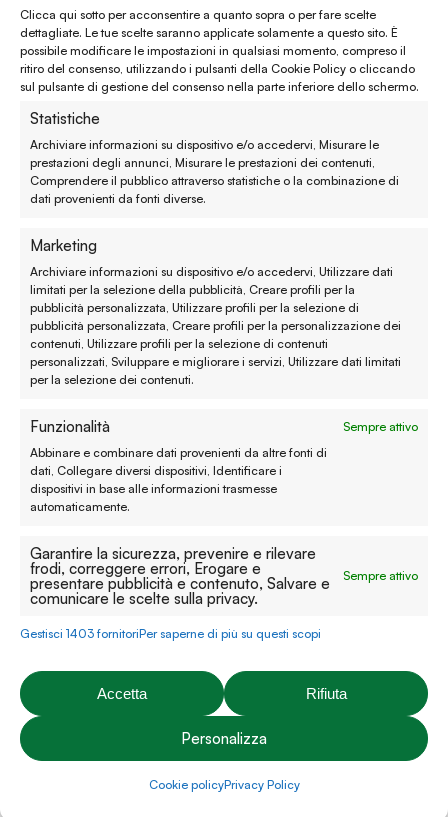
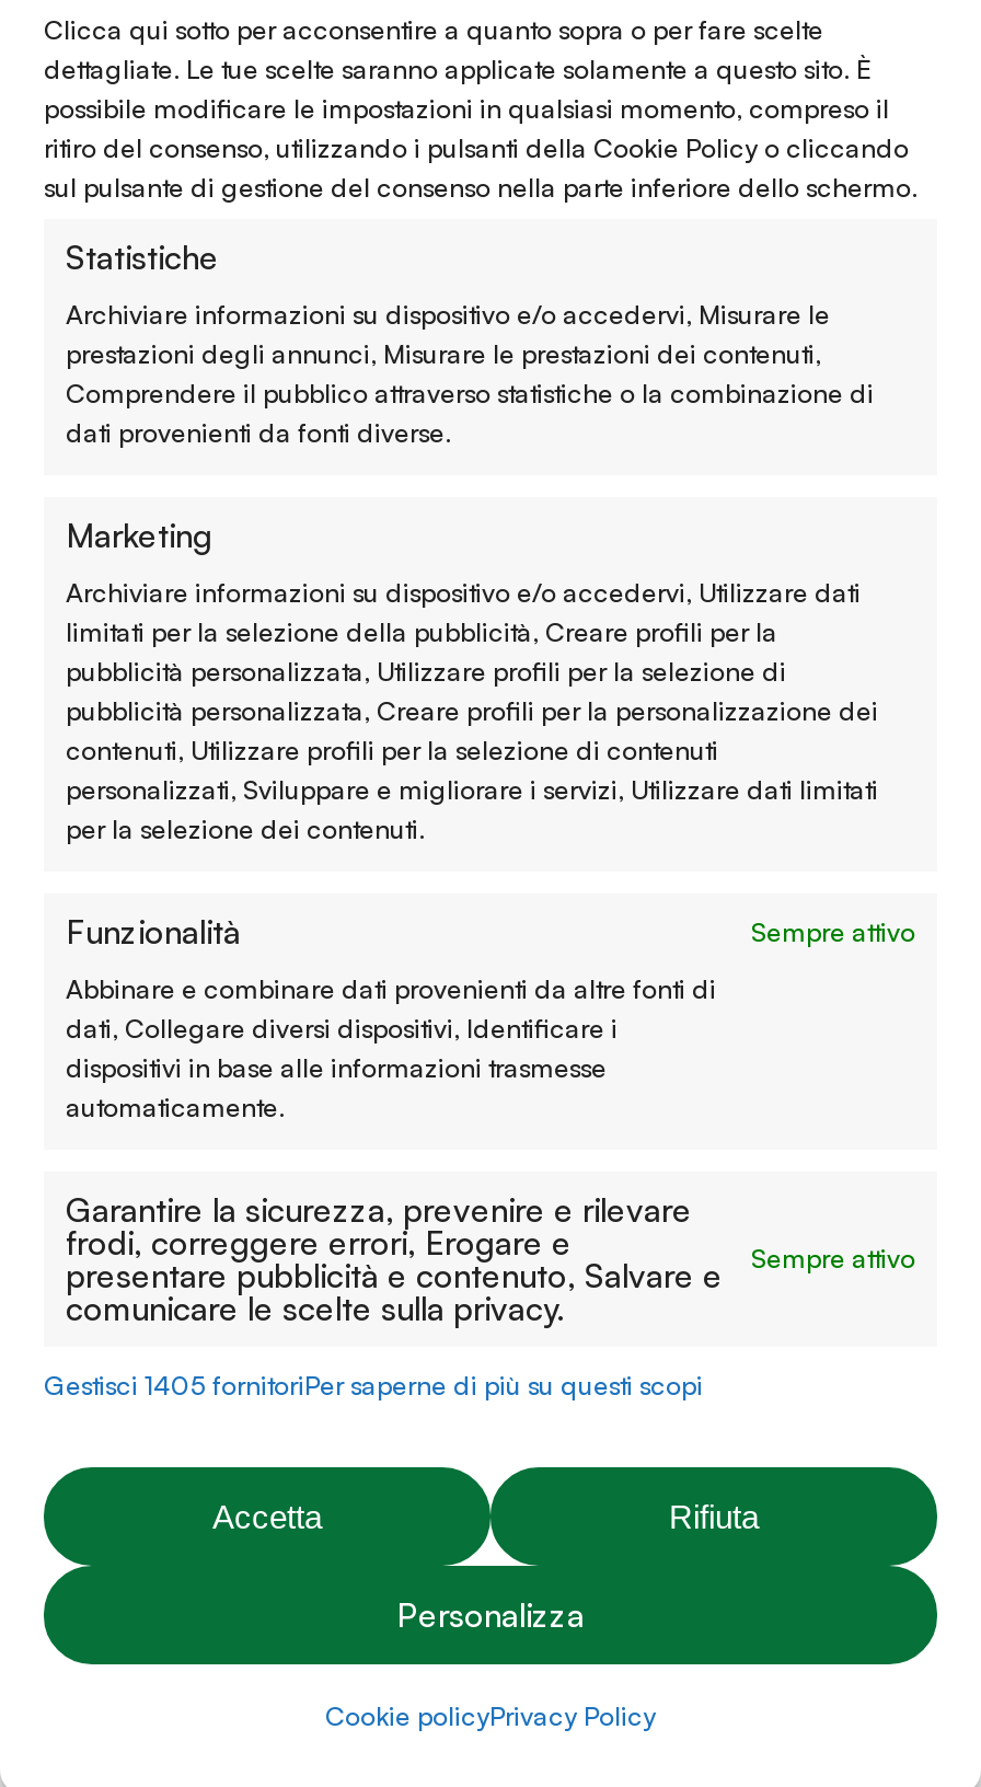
[20,626,321,641] Gestisci 1403 fornitoriPer saperne di più su questi scopi -> [44,1369,703,1402] Gestisci 1405 fornitoriPer saperne di più su questi scopi

